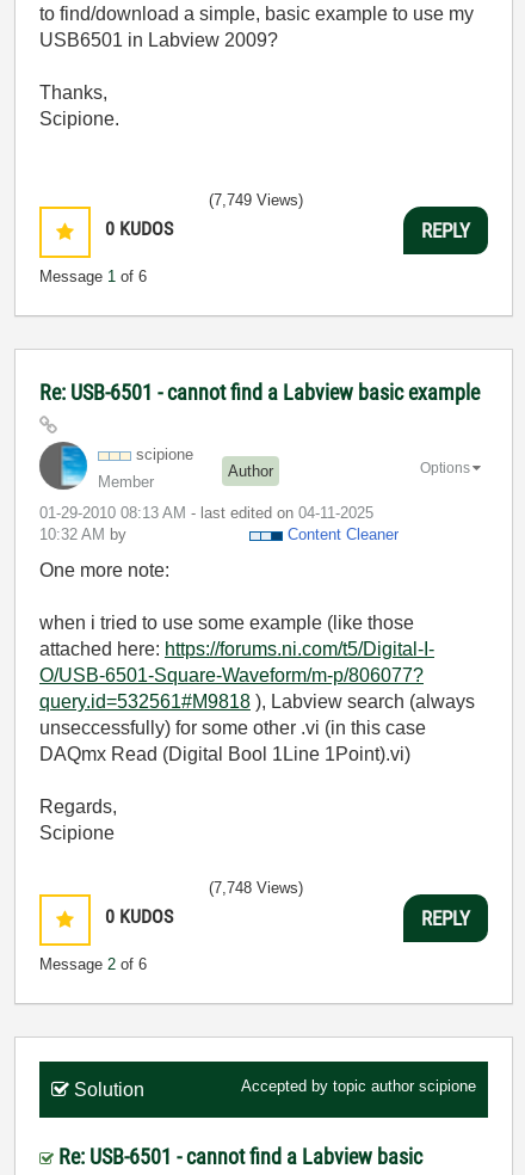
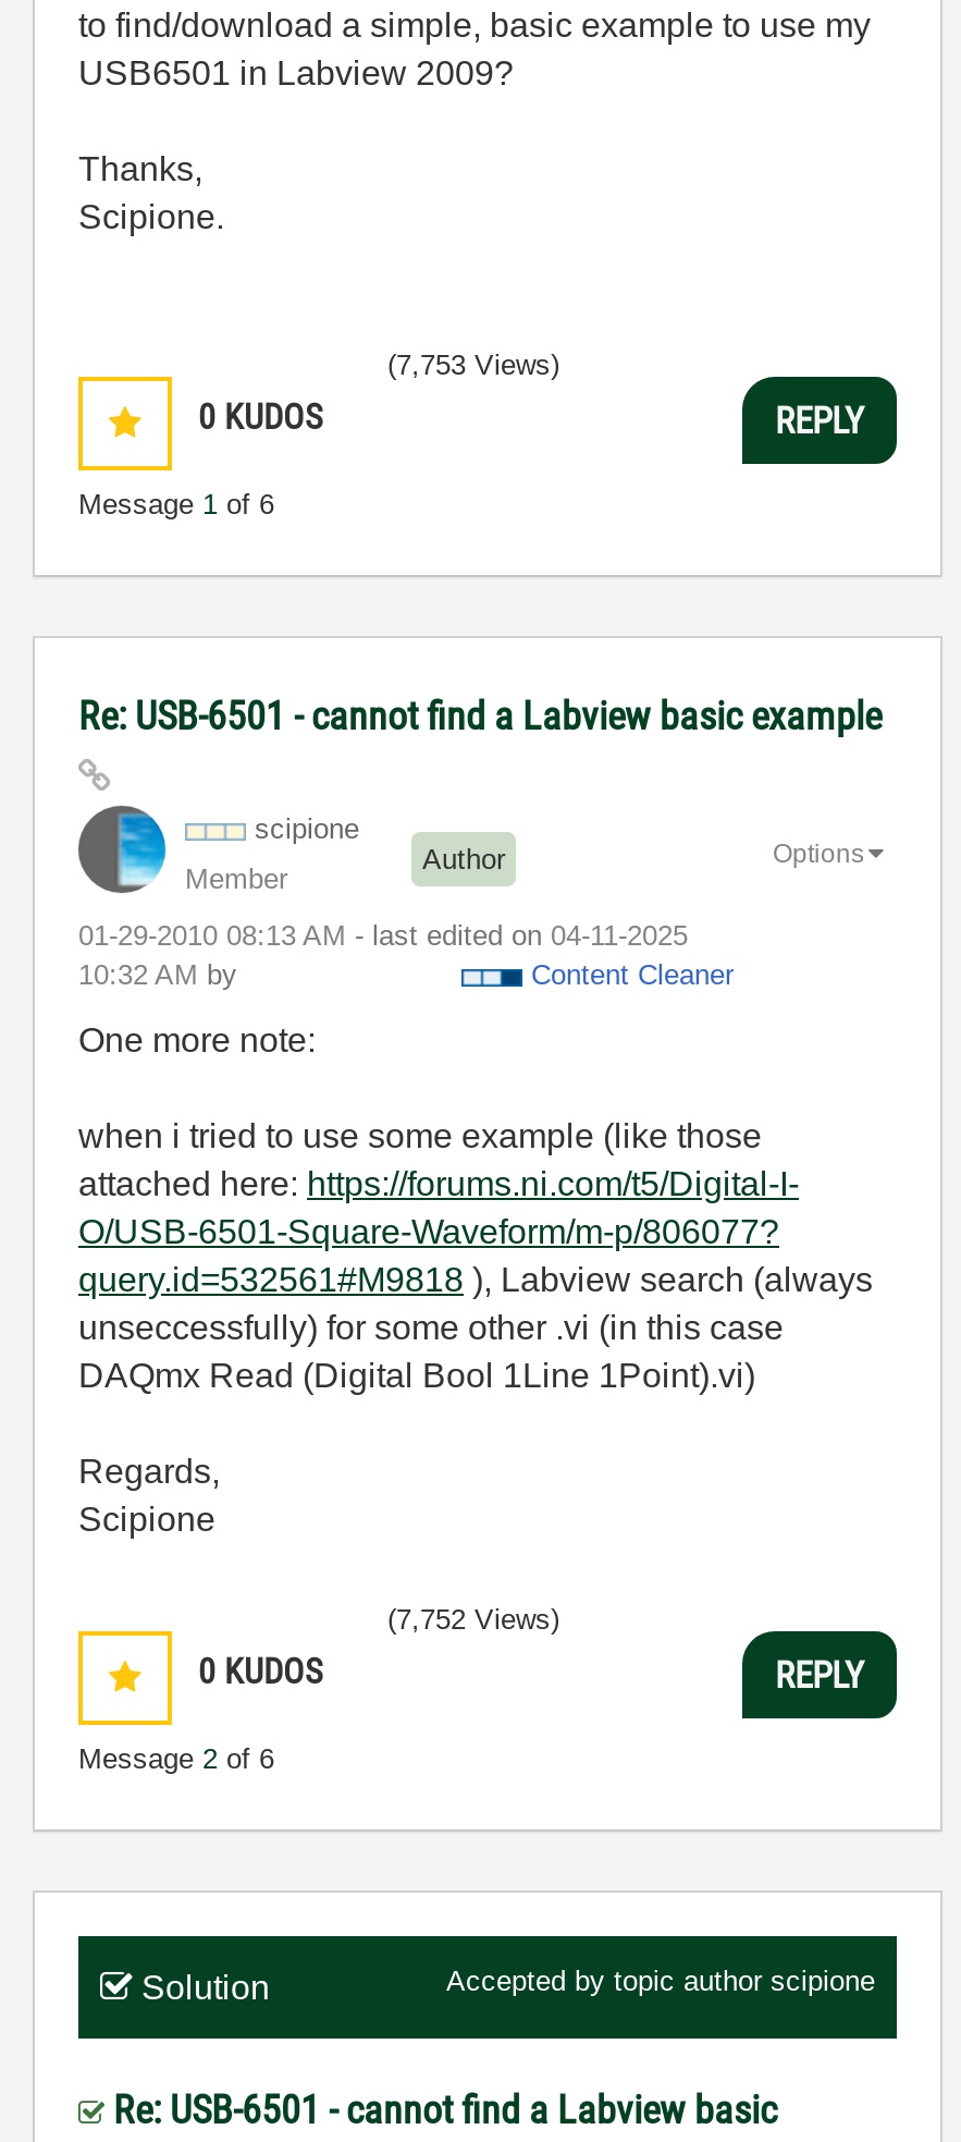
[209,191,303,209] (7,749 Views) -> [387,348,559,381] (7,753 Views)
[209,879,303,897] (7,748 Views) -> [387,1603,559,1636] (7,752 Views)

